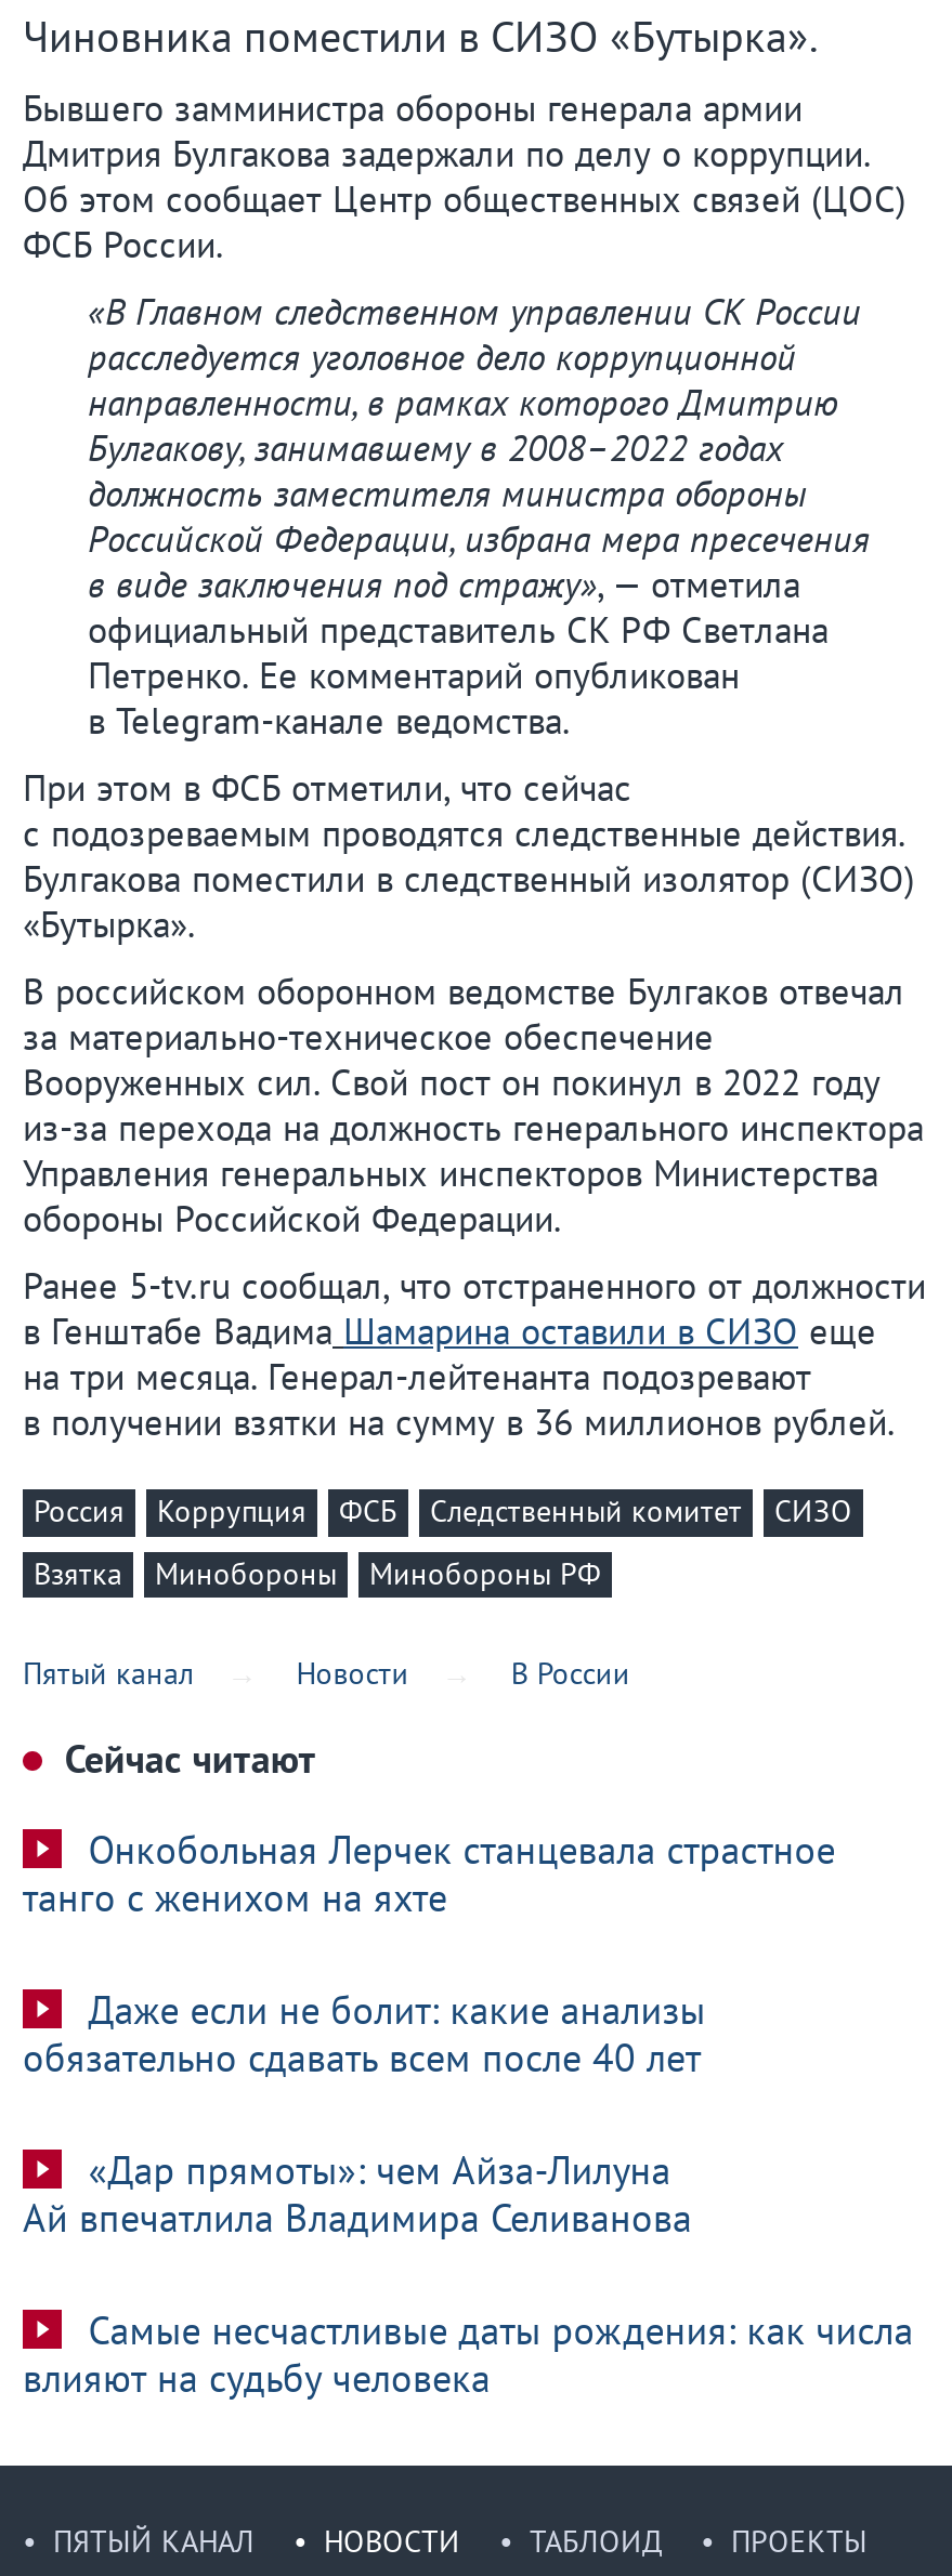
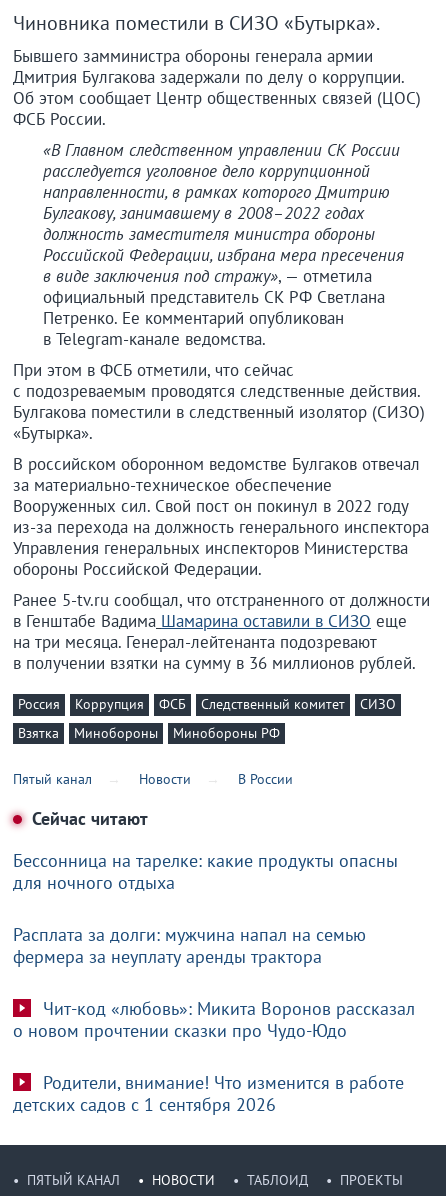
[23,1825,835,1923] Онкобольная Лерчек станцевала страстное | танго с женихом на яхте -> [13,849,398,894] Бессонница на тарелке: какие продукты опасны | для ночного отдыха
[23,1986,705,2083] Даже если не болит: какие анализы | обязательно сдавать всем после 40 лет -> [13,923,366,968] Расплата за долги: мужчина напал на семью | фермера за неуплату аренды трактора
[23,2146,692,2243] «Дар прямоты»: чем Айза-Лилуна | Ай впечатлила Владимира Селиванова -> [13,997,415,1042] Чит-код «любовь»: Микита Воронов рассказал | о новом прочтении сказки про Чудо-Юдо
[23,2306,913,2403] Самые несчастливые даты рождения: как числа | влияют на судьбу человека -> [13,1071,404,1116] Родители, внимание! Что изменится в работе | детских садов с 1 сентября 2026

